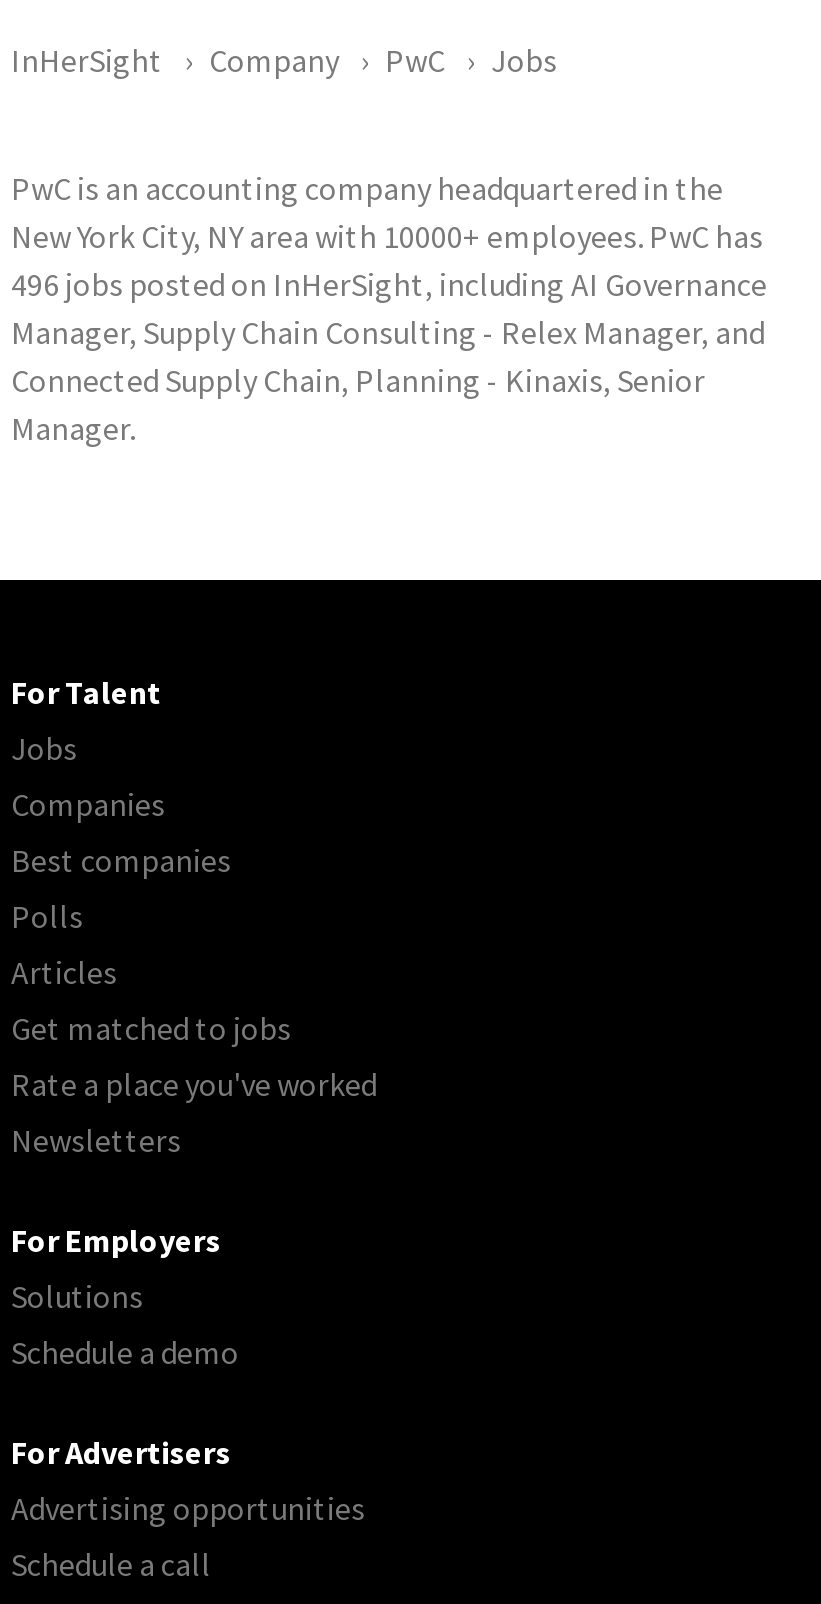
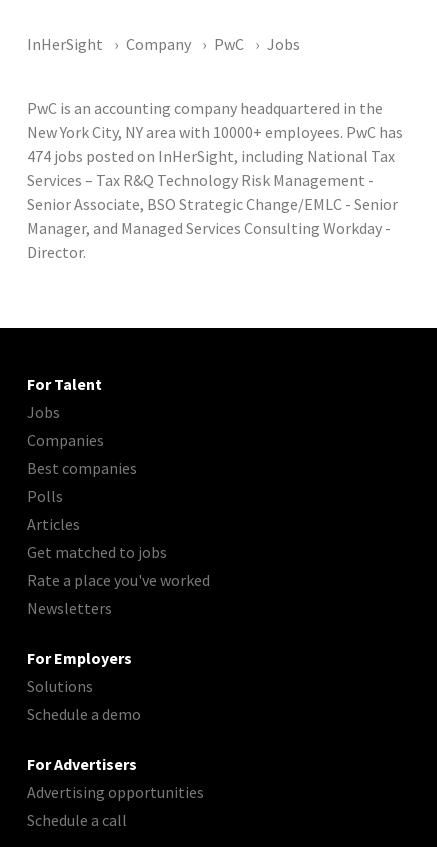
[11,264,767,448] 496 jobs posted on InHerSight, including AI Governance | Manager, Supply Chain Consulting - Relex Manager, and | Connected Supply Chain, Planning - Kinaxis, Senior | Manager. -> [27,146,398,262] 474 jobs posted on InHerSight, including National Tax | Services – Tax R&Q Technology Risk Management - | Senior Associate, BSO Strategic Change/EMLC - Senior | Manager, and Managed Services Consulting Workday - | Director.

